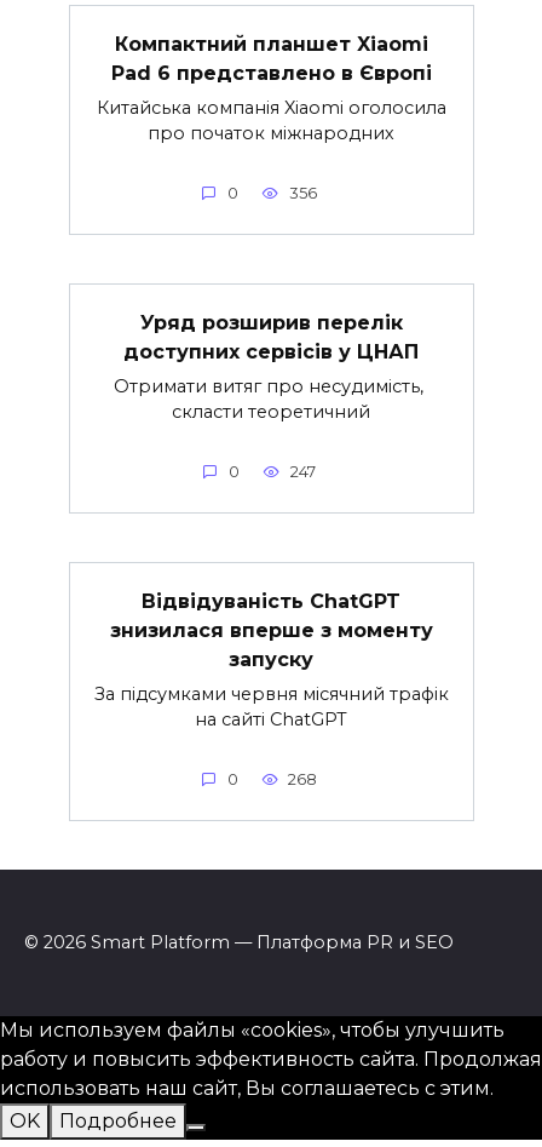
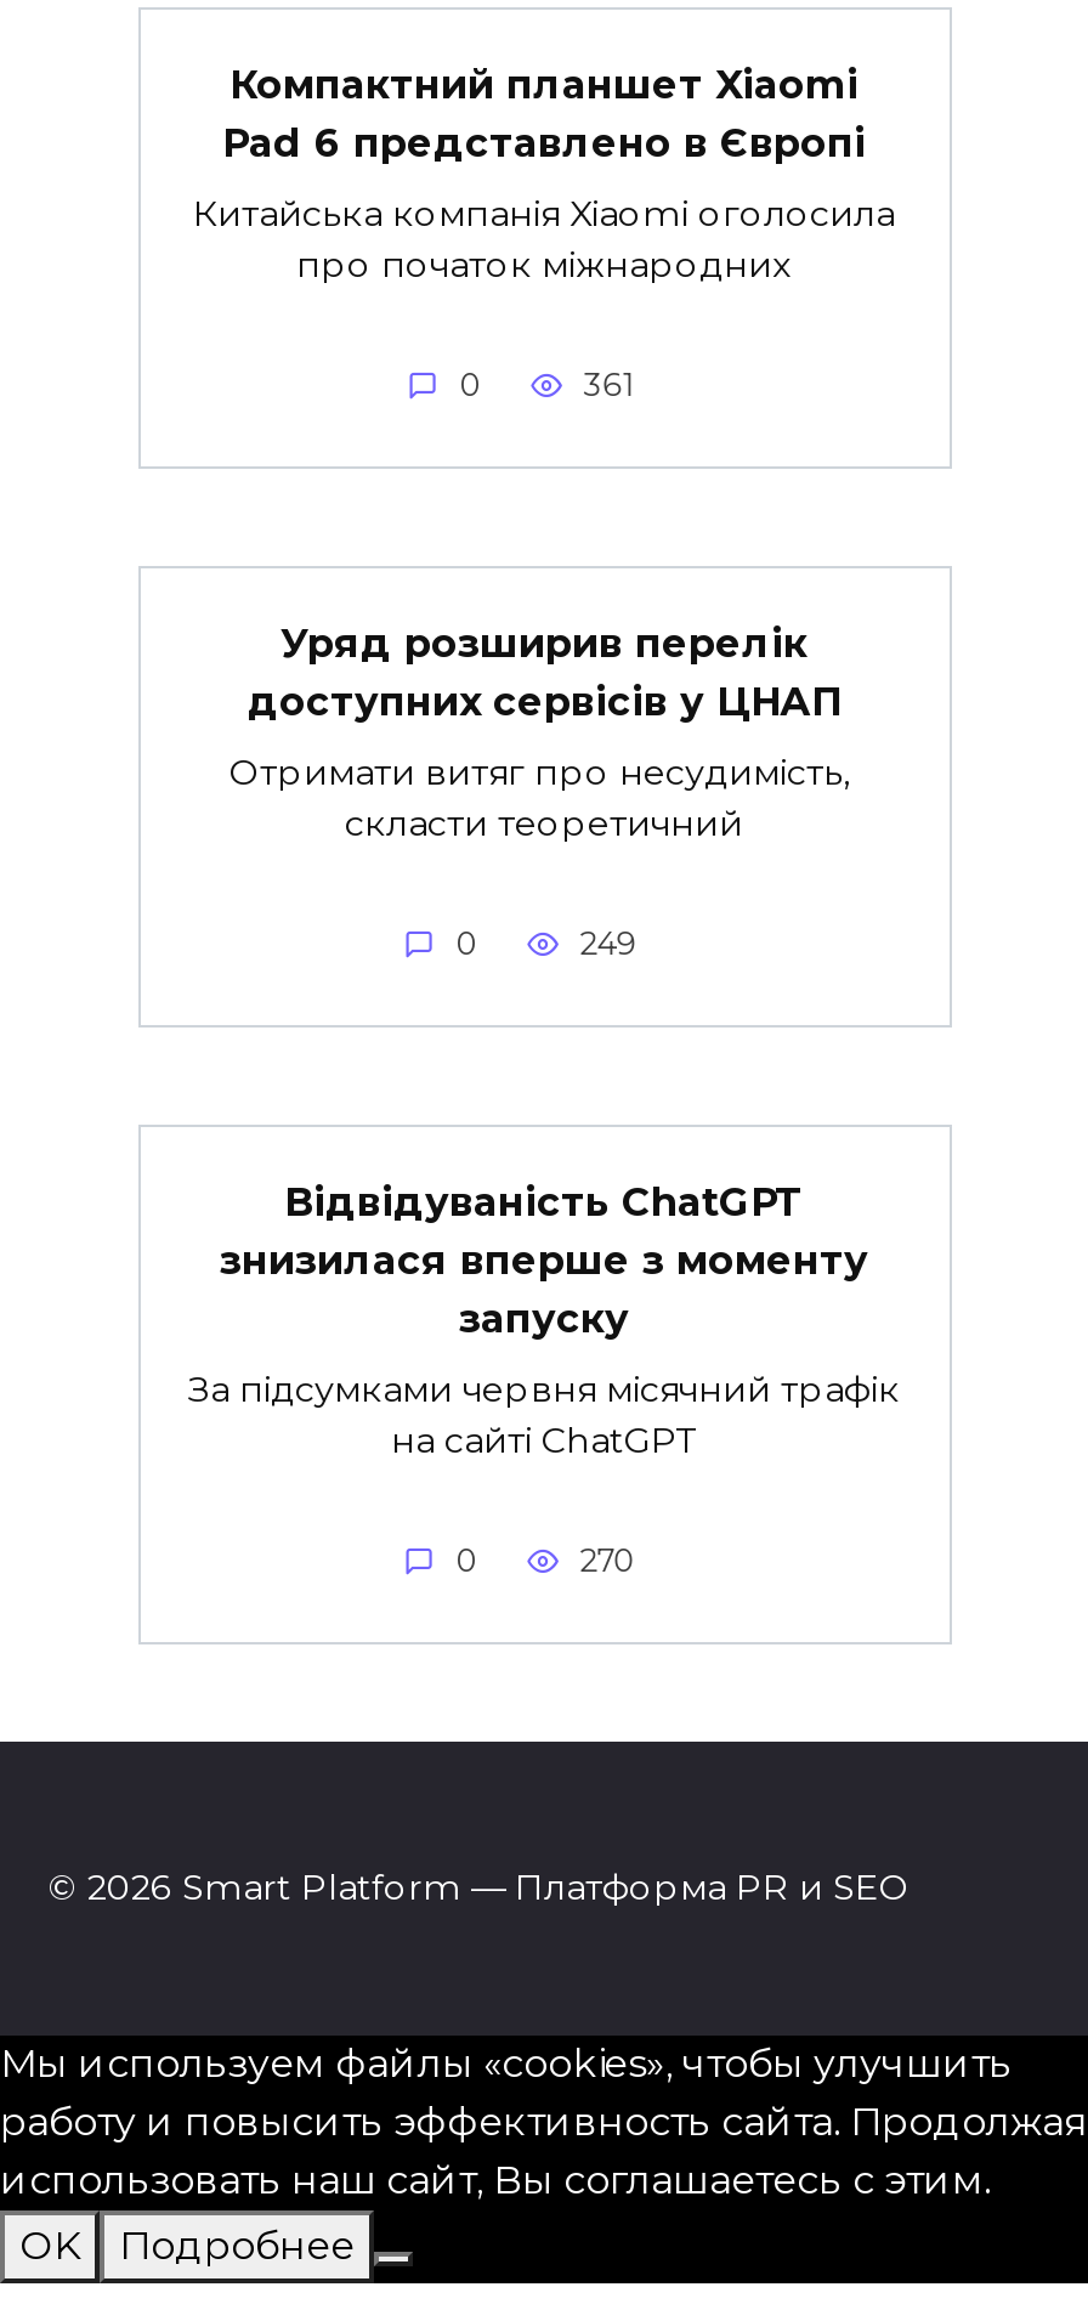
[289,184,317,202] 356 -> [583,367,632,403] 361
[290,463,316,481] 247 -> [580,925,636,962] 249
[288,770,317,788] 268 -> [580,1542,636,1579] 270

